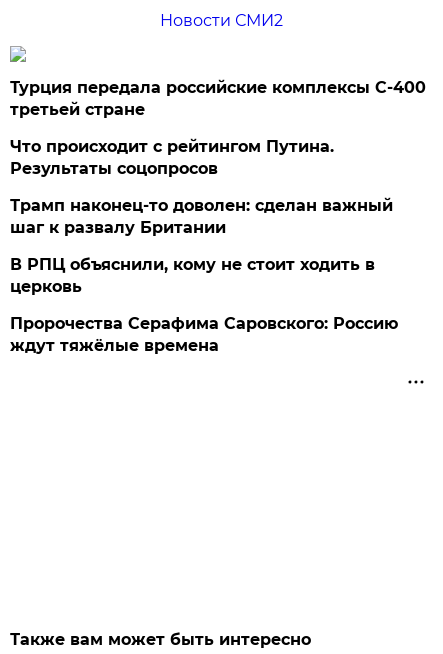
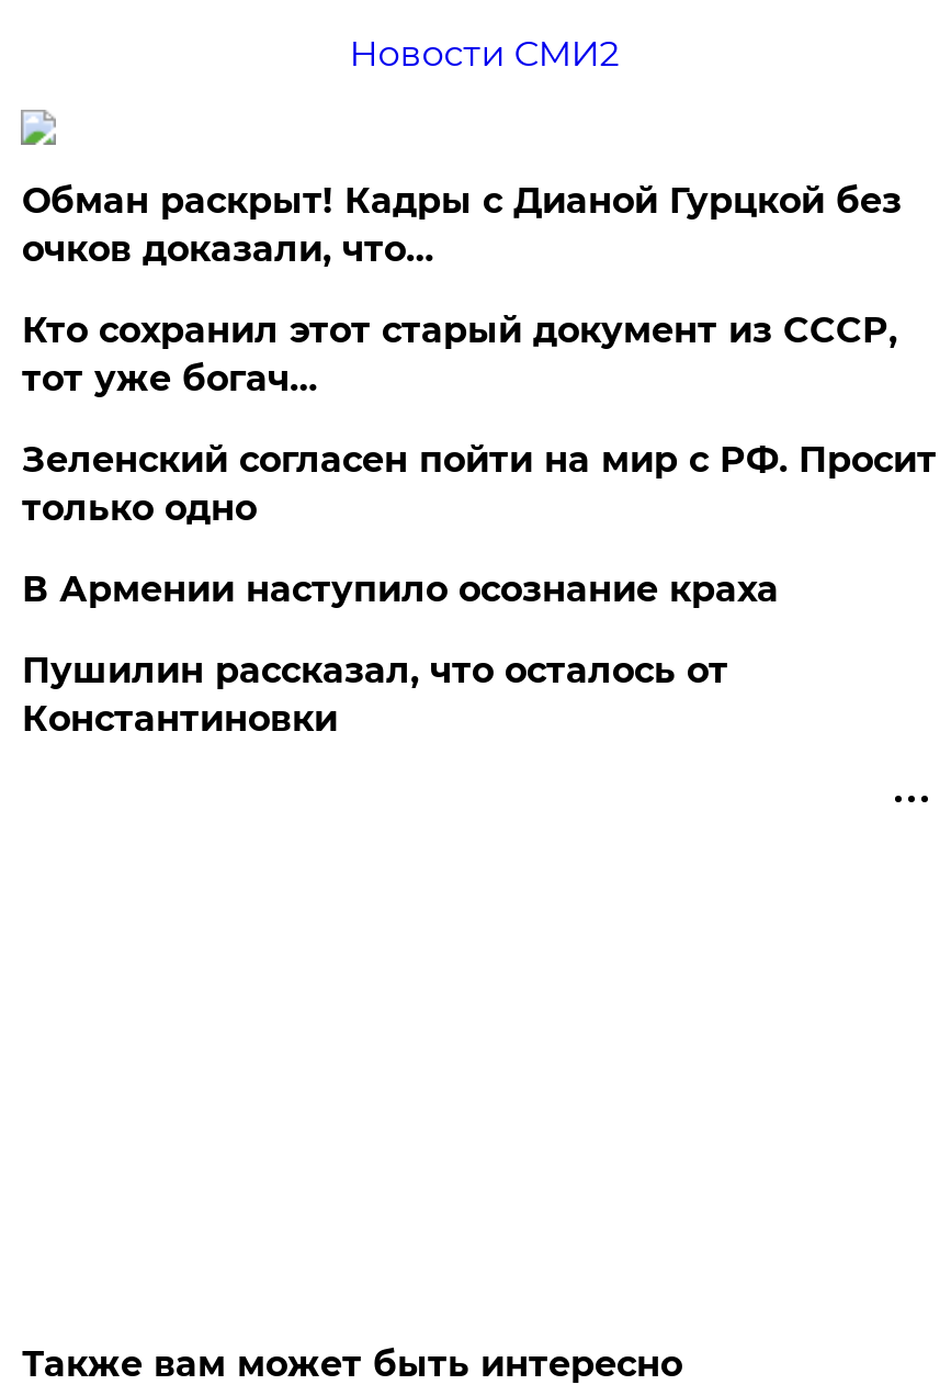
[10,78,426,119] Турция передала российские комплексы С-400 | третьей стране -> [22,180,901,270] Обман раскрыт! Кадры с Дианой Гурцкой без | очков доказали, что…
[10,137,334,178] Что происходит с рейтингом Путина. | Результаты соцопросов -> [22,310,897,400] Кто сохранил этот старый документ из СССР, | тот уже богач…
[10,196,393,237] Трамп наконец-то доволен: сделан важный | шаг к развалу Британии -> [22,439,937,529] Зеленский согласен пойти на мир с РФ. Просит | только одно
[10,255,375,296] В РПЦ объяснили, кому не стоит ходить в | церковь -> [22,569,779,611] В Армении наступило осознание краха
[10,314,398,355] Пророчества Серафима Саровского: Россию | ждут тяжёлые времена -> [22,650,728,740] Пушилин рассказал, что осталось от | Константиновки

